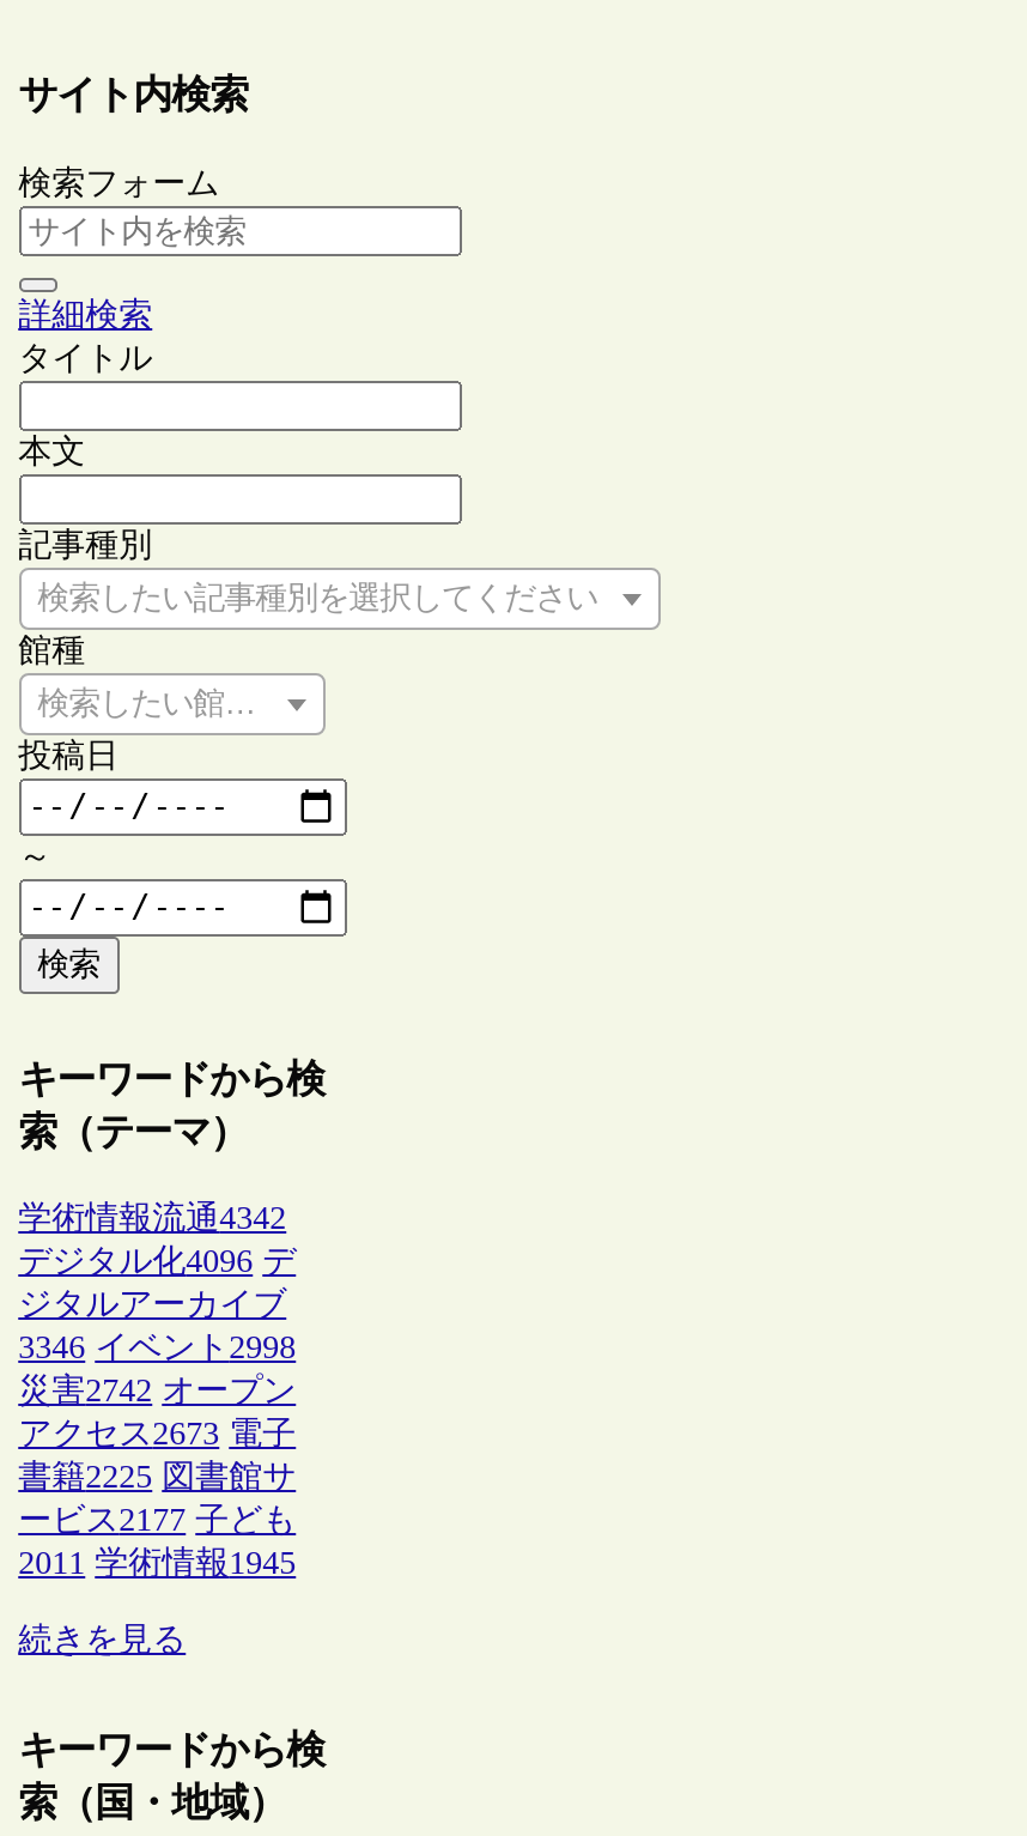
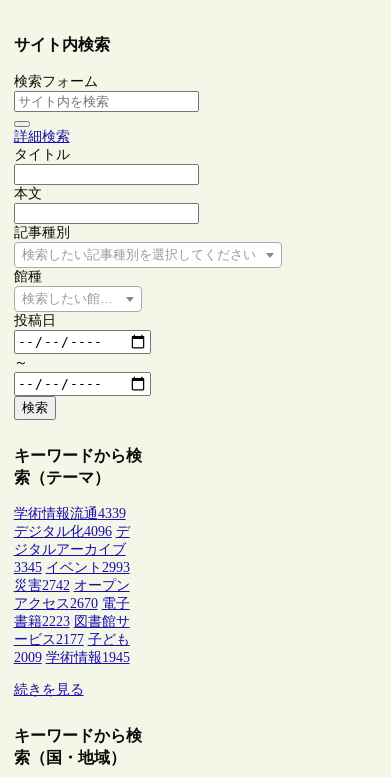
[18,1201,286,1237] 学術情報流通4342 -> [14,506,126,521] 学術情報流通4339
[18,1330,296,1366] 3346 イベント2998 -> [14,560,130,575] 3345 イベント2993
[18,1417,296,1453] アクセス2673 電子 -> [14,596,130,611] アクセス2670 電子
[18,1460,296,1496] 書籍2225 図書館サ -> [14,614,130,629] 書籍2223 図書館サ
[18,1546,296,1582] 2011 学術情報1945 -> [14,650,130,665] 2009 学術情報1945

